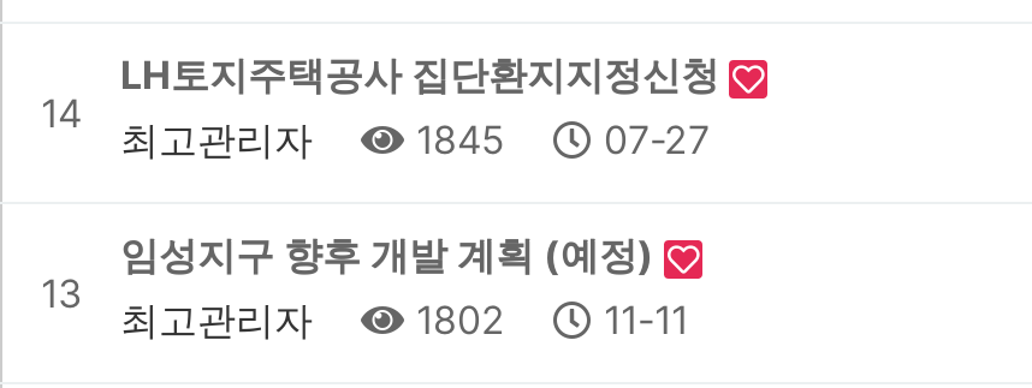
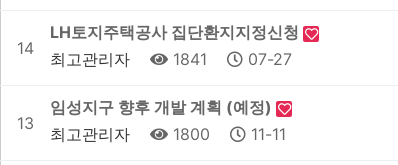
[120,115,710,163] 최고관리자 1845 07-27 -> [50,49,292,69] 최고관리자 1841 07-27
[120,296,688,344] 최고관리자 1802 11-11 -> [50,124,286,144] 최고관리자 1800 11-11

